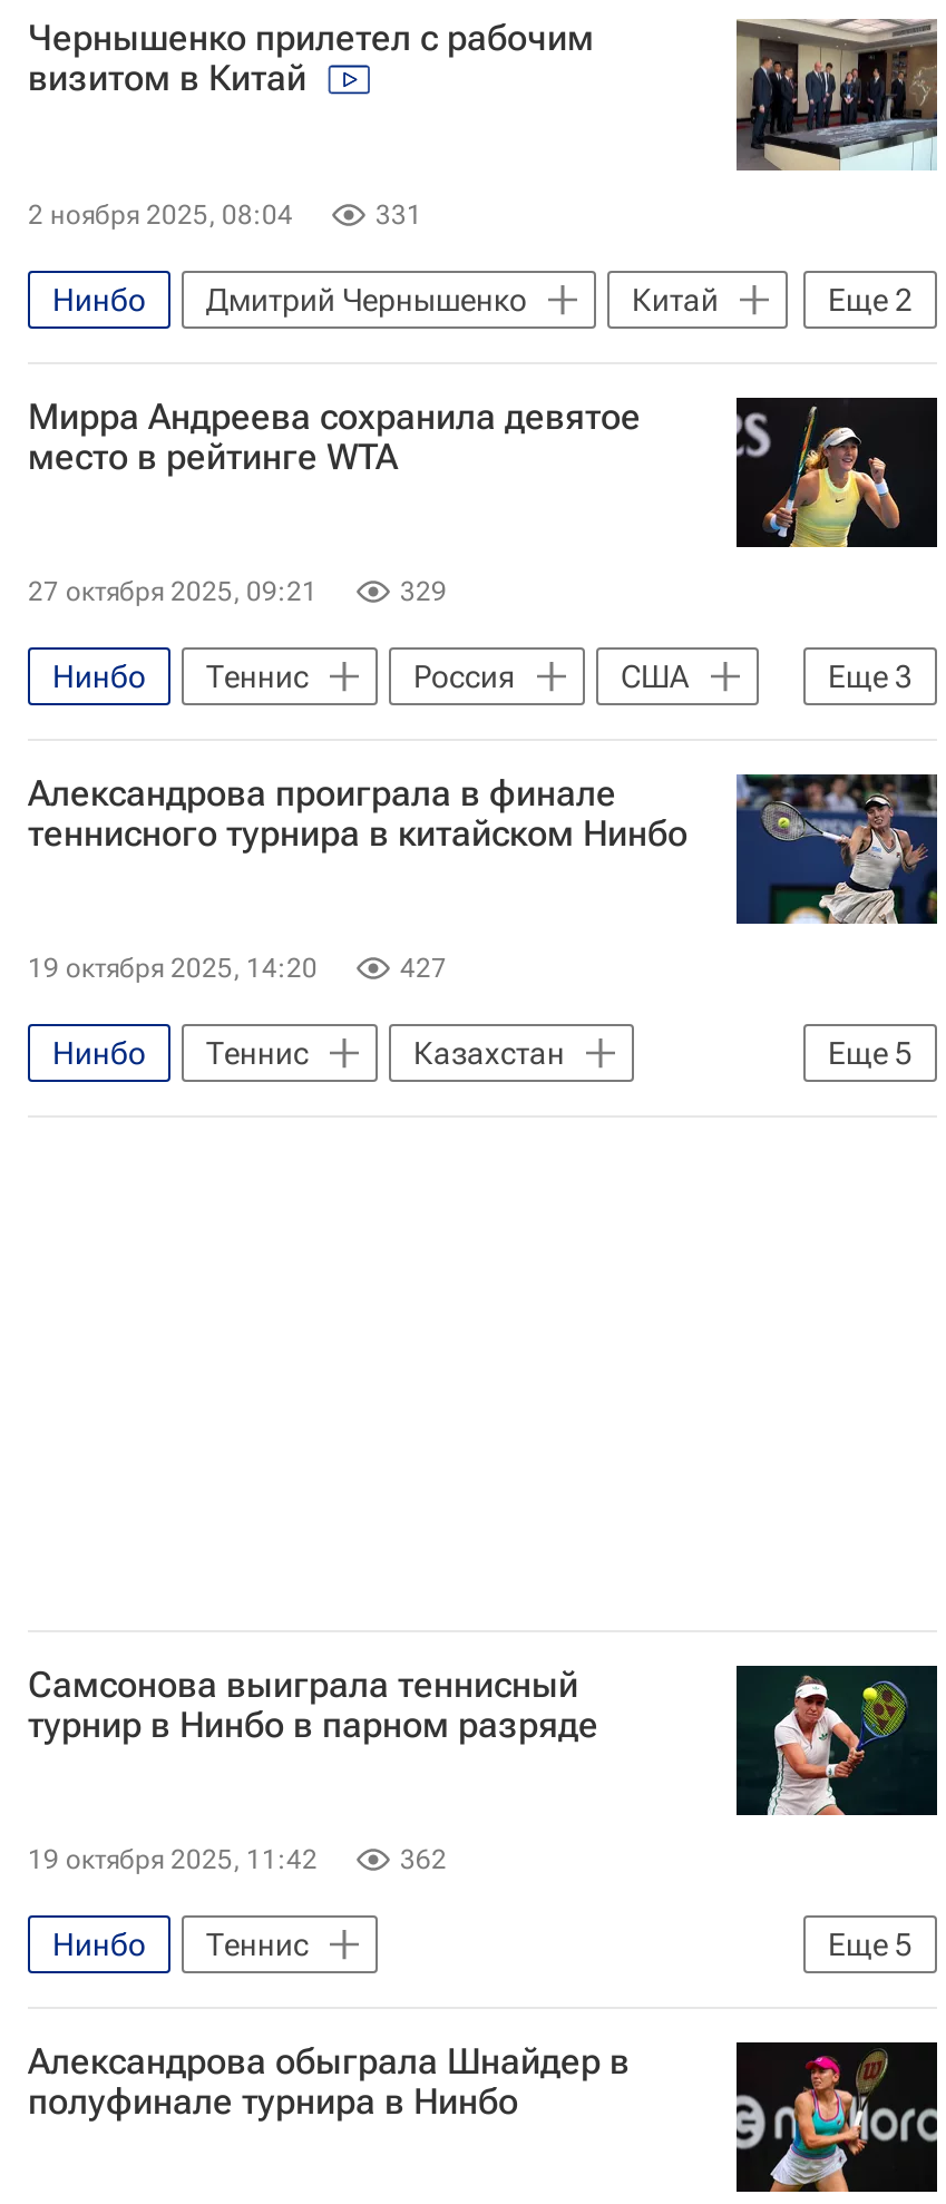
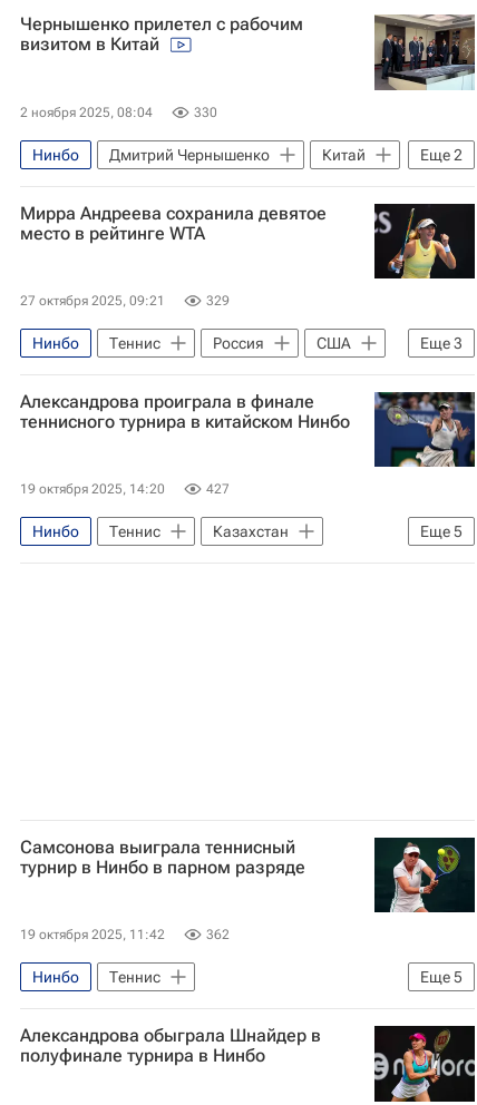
[376,198,422,230] 331 -> [194,104,217,120] 330

